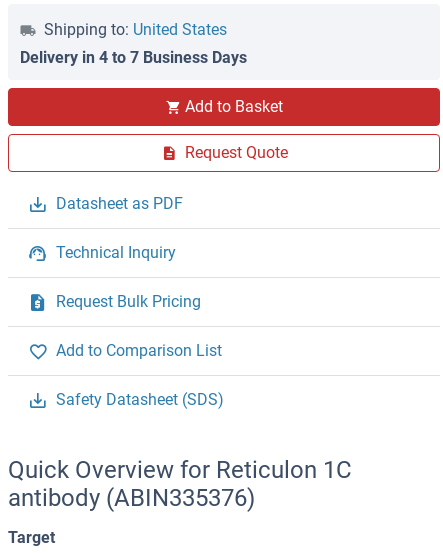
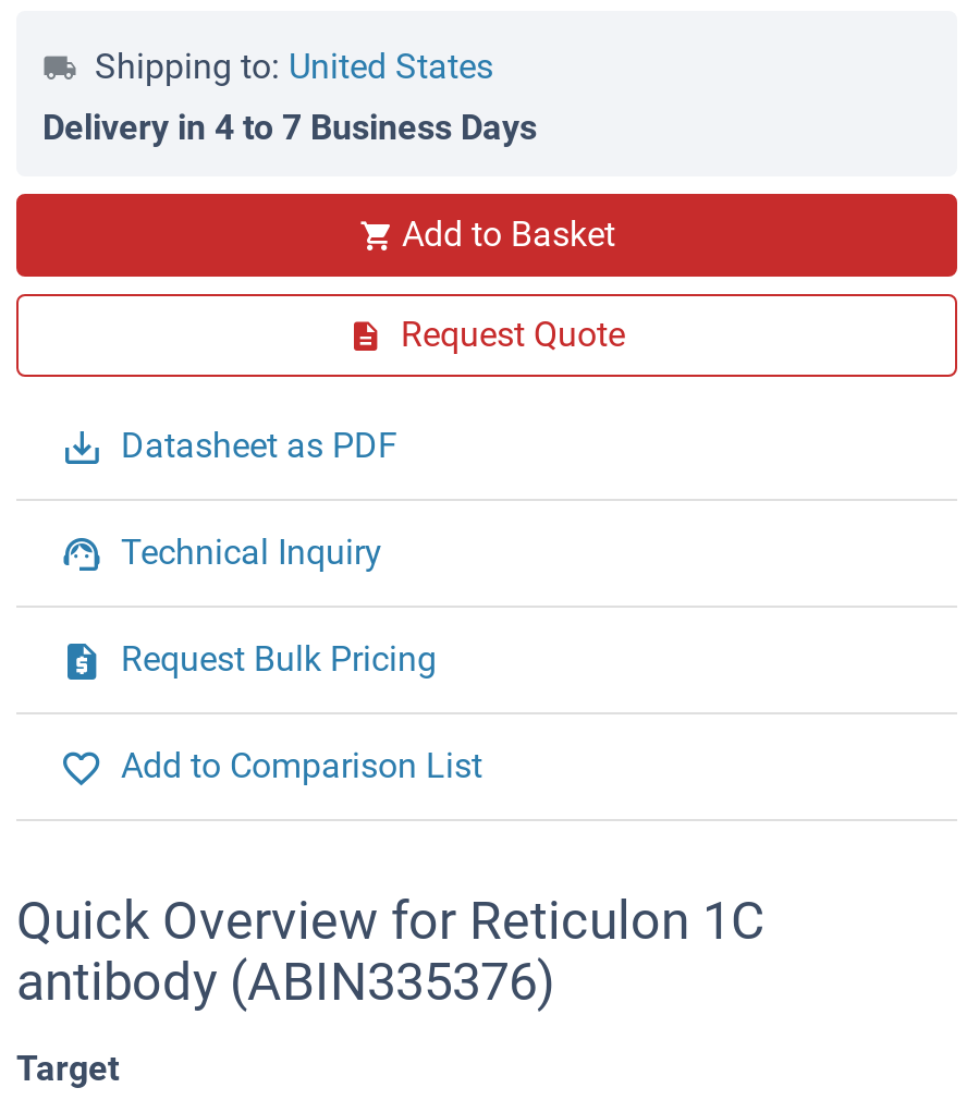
[56,390,224,409] Safety Datasheet (SDS) -> none

